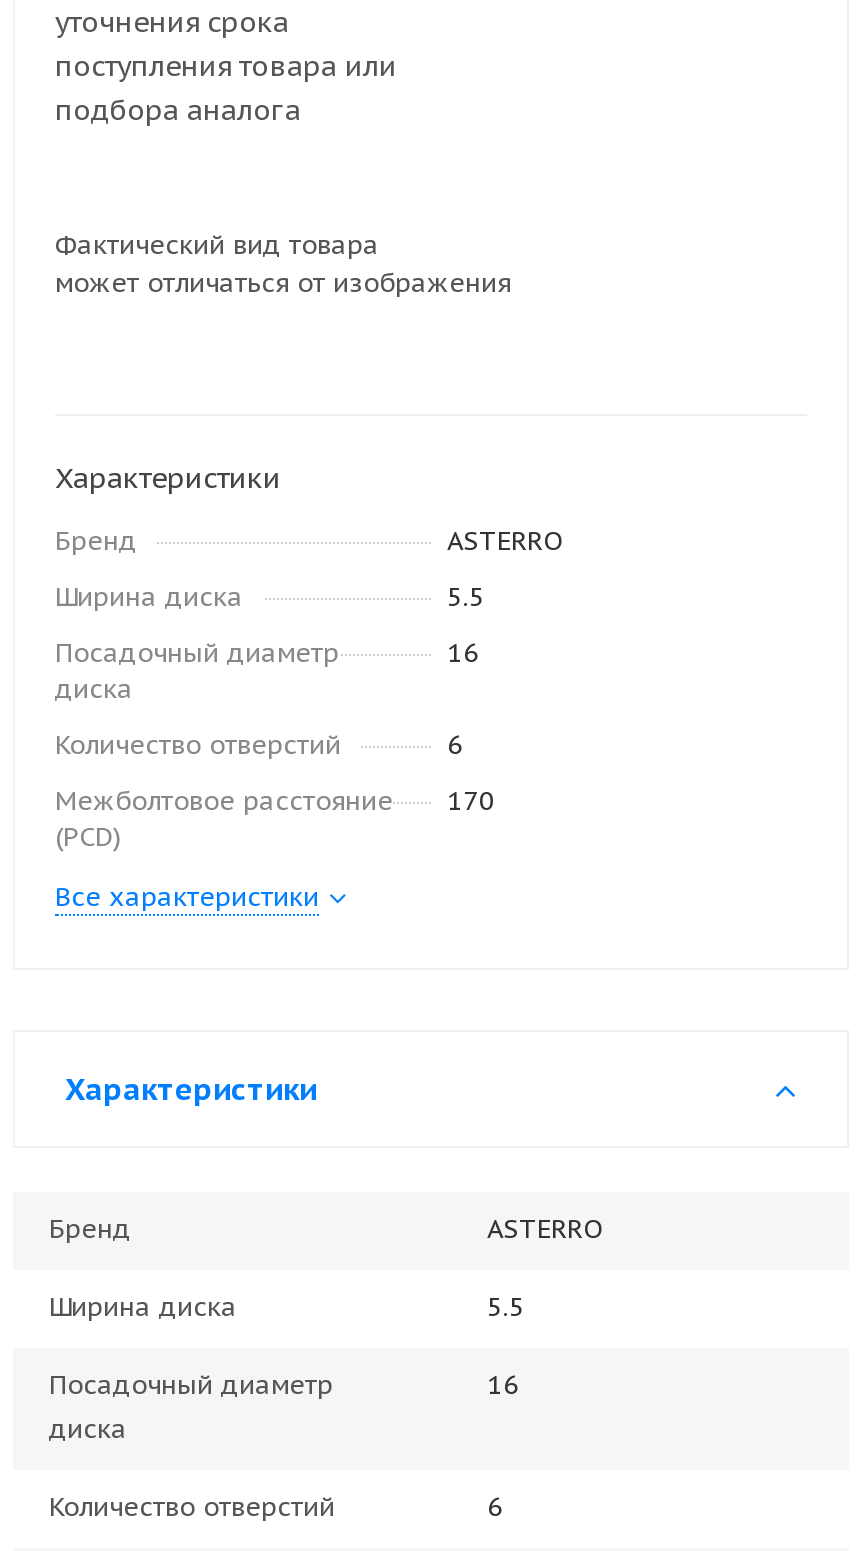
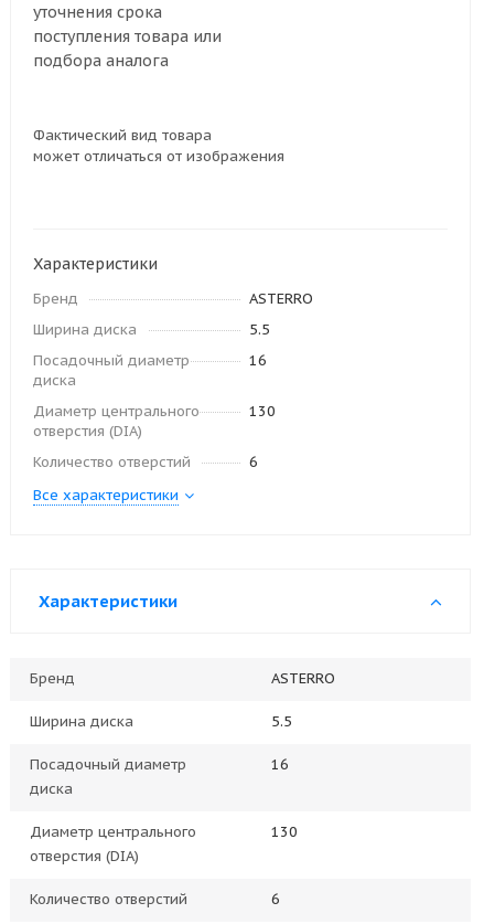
none -> [33,402,200,440] Диаметр центрального | отверстия (DIA)
none -> [249,402,276,421] 130
[55,784,393,854] Межболтовое расстояние | (PCD) -> none
[447,784,495,818] 170 -> none
none -> [30,822,196,865] Диаметр центрального | отверстия (DIA)
none -> [271,822,298,841] 130

